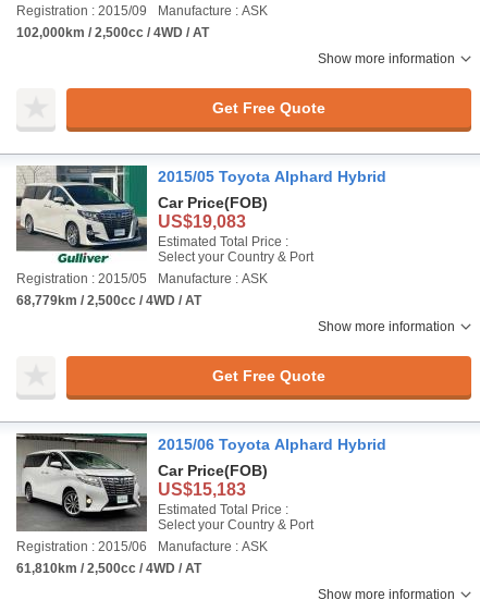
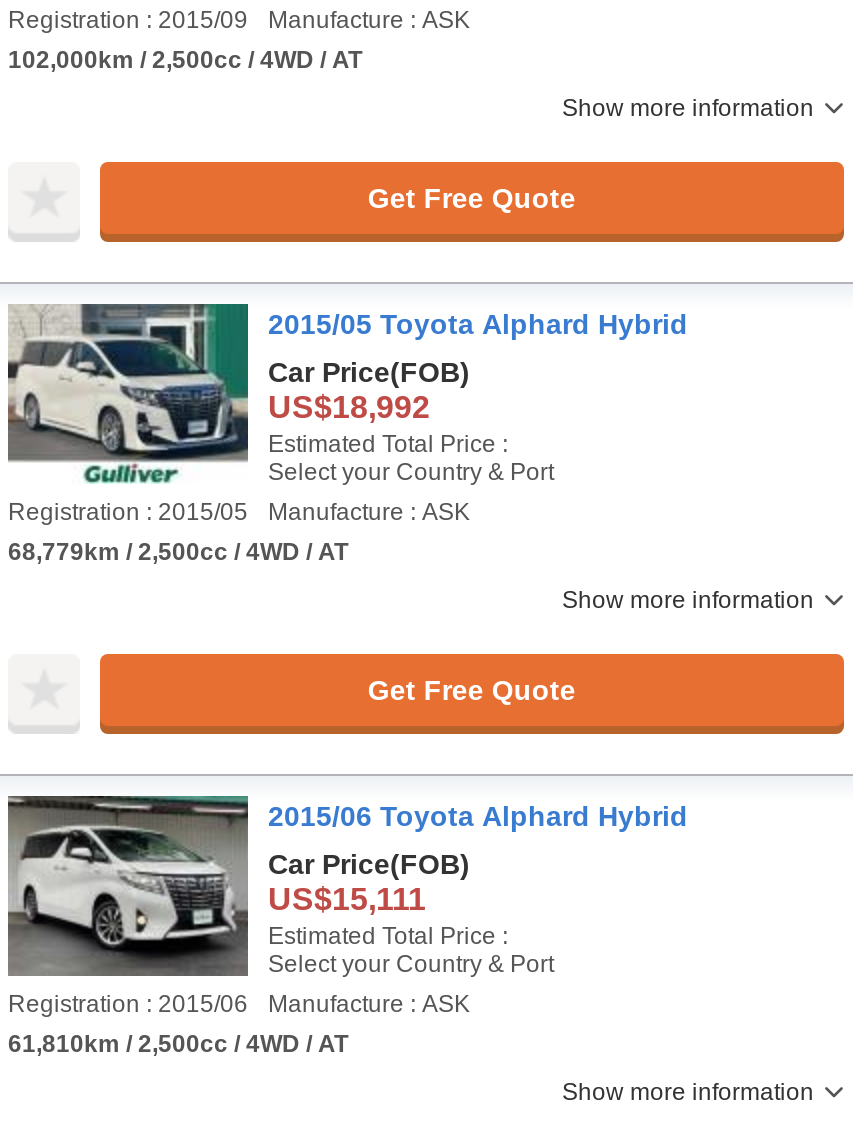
[158,212,246,231] US$19,083 -> [268,390,430,424] US$18,992
[158,480,246,499] US$15,183 -> [268,882,426,916] US$15,111

